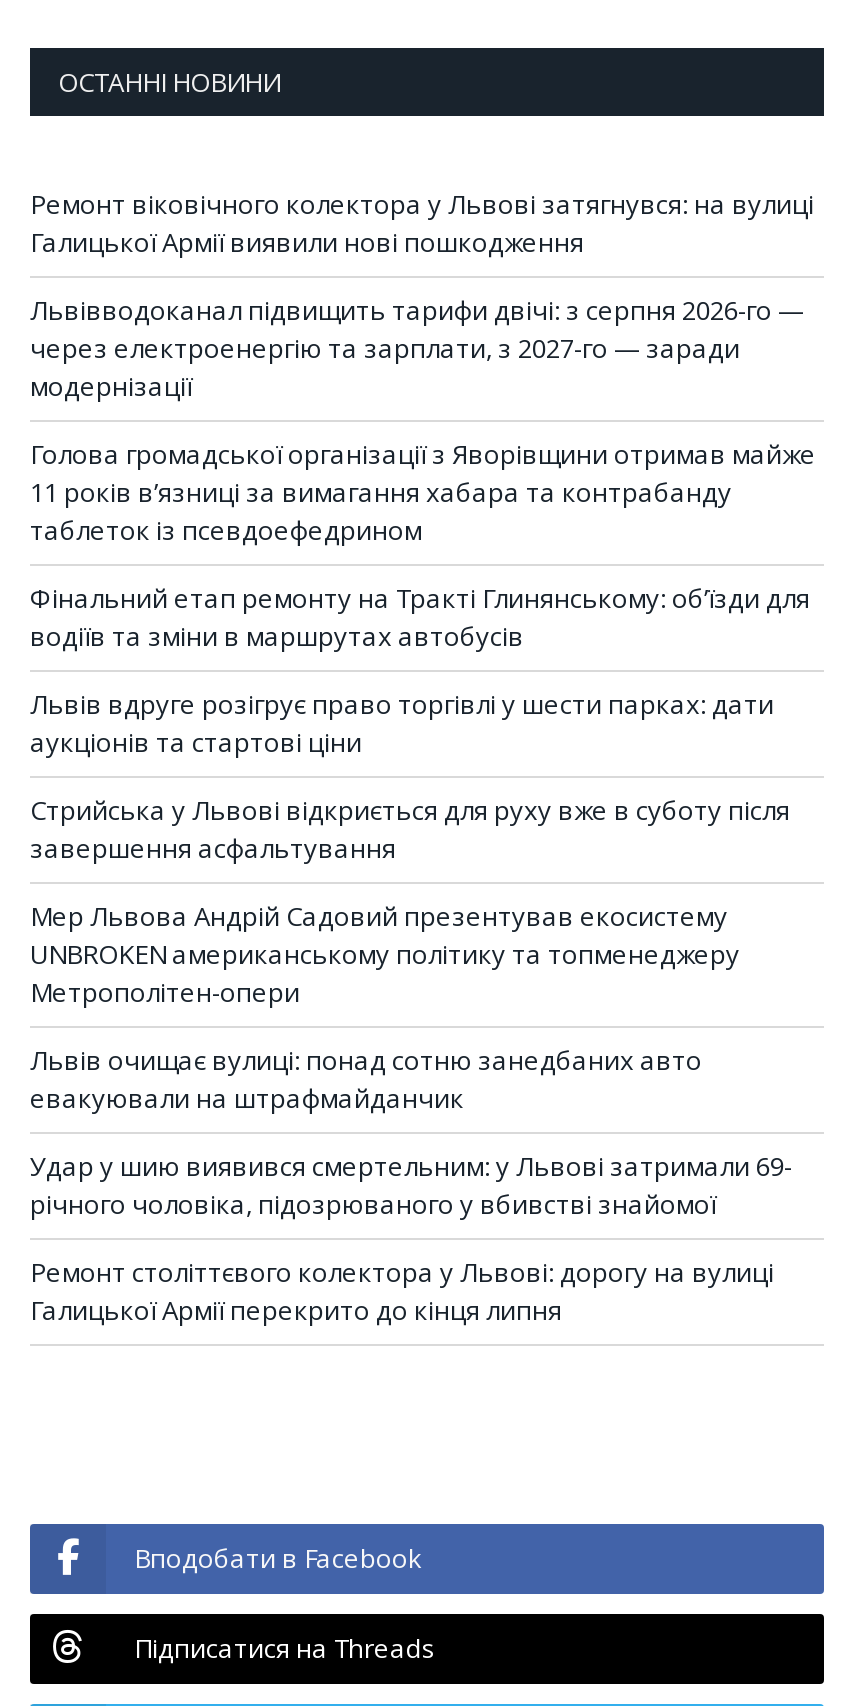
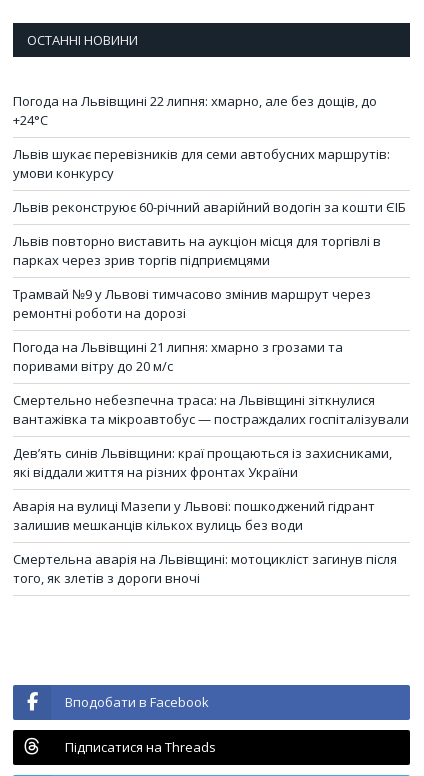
[30,185,814,259] Ремонт віковічного колектора у Львові затягнувся: на вулиці | Галицької Армії виявили нові пошкодження -> [13,92,377,129] Погода на Львівщині 22 липня: хмарно, але без дощів, до | +24°С
[30,291,804,403] Львівводоканал підвищить тарифи двічі: з серпня 2026-го — | через електроенергію та зарплати, з 2027-го — заради | модернізації -> [13,145,390,182] Львів шукає перевізників для семи автобусних маршрутів: | умови конкурсу
[30,435,816,547] Голова громадської організації з Яворівщини отримав майже | 11 років в’язниці за вимагання хабара та контрабанду | таблеток із псевдоефедрином -> [13,198,406,216] Львів реконструює 60-річний аварійний водогін за кошти ЄІБ
[30,579,810,653] Фінальний етап ремонту на Тракті Глинянському: об’їзди для | водіїв та зміни в маршрутах автобусів -> [13,232,381,269] Львів повторно виставить на аукціон місця для торгівлі в | парках через зрив торгів підприємцями
[30,685,774,759] Львів вдруге розігрує право торгівлі у шести парках: дати | аукціонів та стартові ціни -> [13,285,371,322] Трамвай №9 у Львові тимчасово змінив маршрут через | ремонтні роботи на дорозі
[30,791,790,865] Стрийська у Львові відкриється для руху вже в суботу після | завершення асфальтування -> [13,338,343,375] Погода на Львівщині 21 липня: хмарно з грозами та | поривами вітру до 20 м/с
[30,897,740,1009] Мер Львова Андрій Садовий презентував екосистему | UNBROKEN американському політику та топменеджеру | Метрополітен-опери -> [13,391,409,428] Смертельно небезпечна траса: на Львівщині зіткнулися | вантажівка та мікроавтобус — постраждалих госпіталізували
[30,1041,702,1115] Львів очищає вулиці: понад сотню занедбаних авто | евакуювали на штрафмайданчик -> [13,444,392,481] Дев’ять синів Львівщини: краї прощаються із захисниками, | які віддали життя на різних фронтах України
[30,1147,792,1221] Удар у шию виявився смертельним: у Львові затримали 69- | річного чоловіка, підозрюваного у вбивстві знайомої -> [13,497,375,534] Аварія на вулиці Мазепи у Львові: пошкоджений гідрант | залишив мешканців кількох вулиць без води
[30,1253,774,1327] Ремонт століттєвого колектора у Львові: дорогу на вулиці | Галицької Армії перекрито до кінця липня -> [13,550,397,587] Смертельна аварія на Львівщині: мотоцикліст загинув після | того, як злетів з дороги вночі

